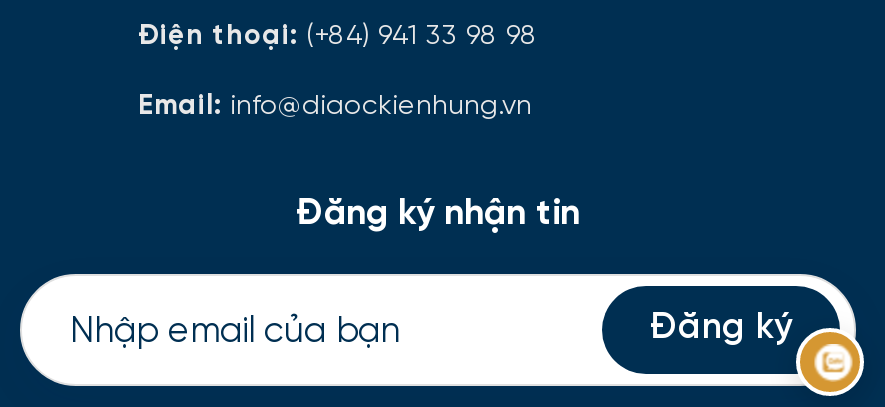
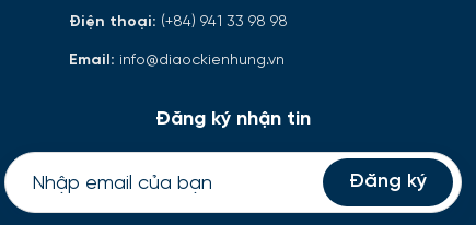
[794,326,866,398] [image] -> [429,181,466,218] [image]

